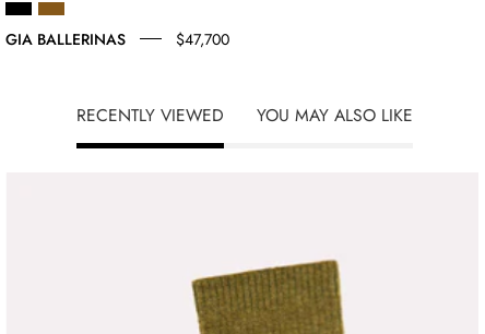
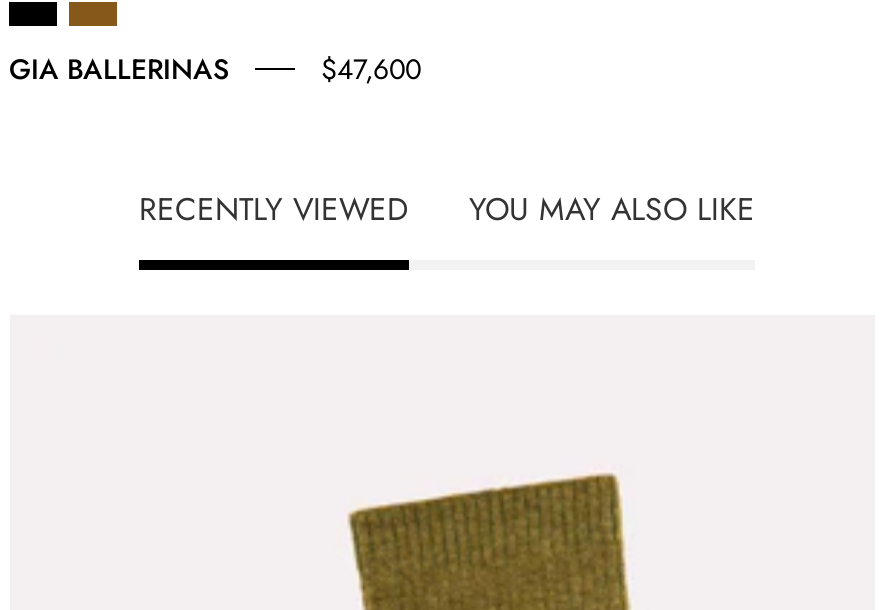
[176,28,229,50] $47,700 -> [321,49,421,89] $47,600

